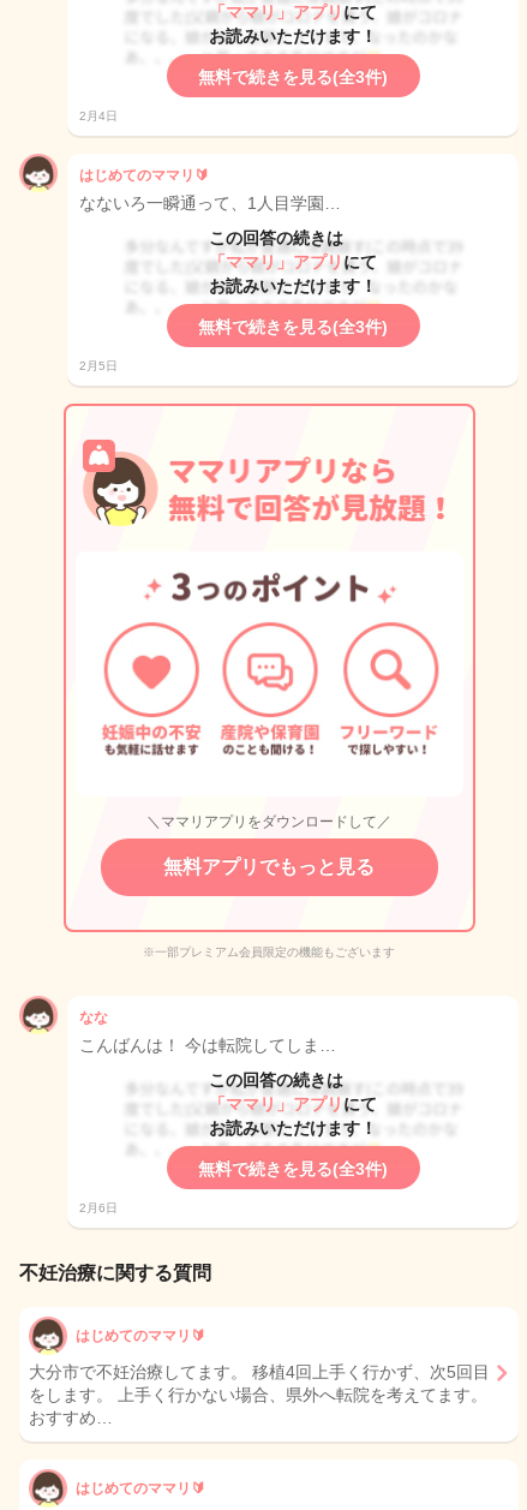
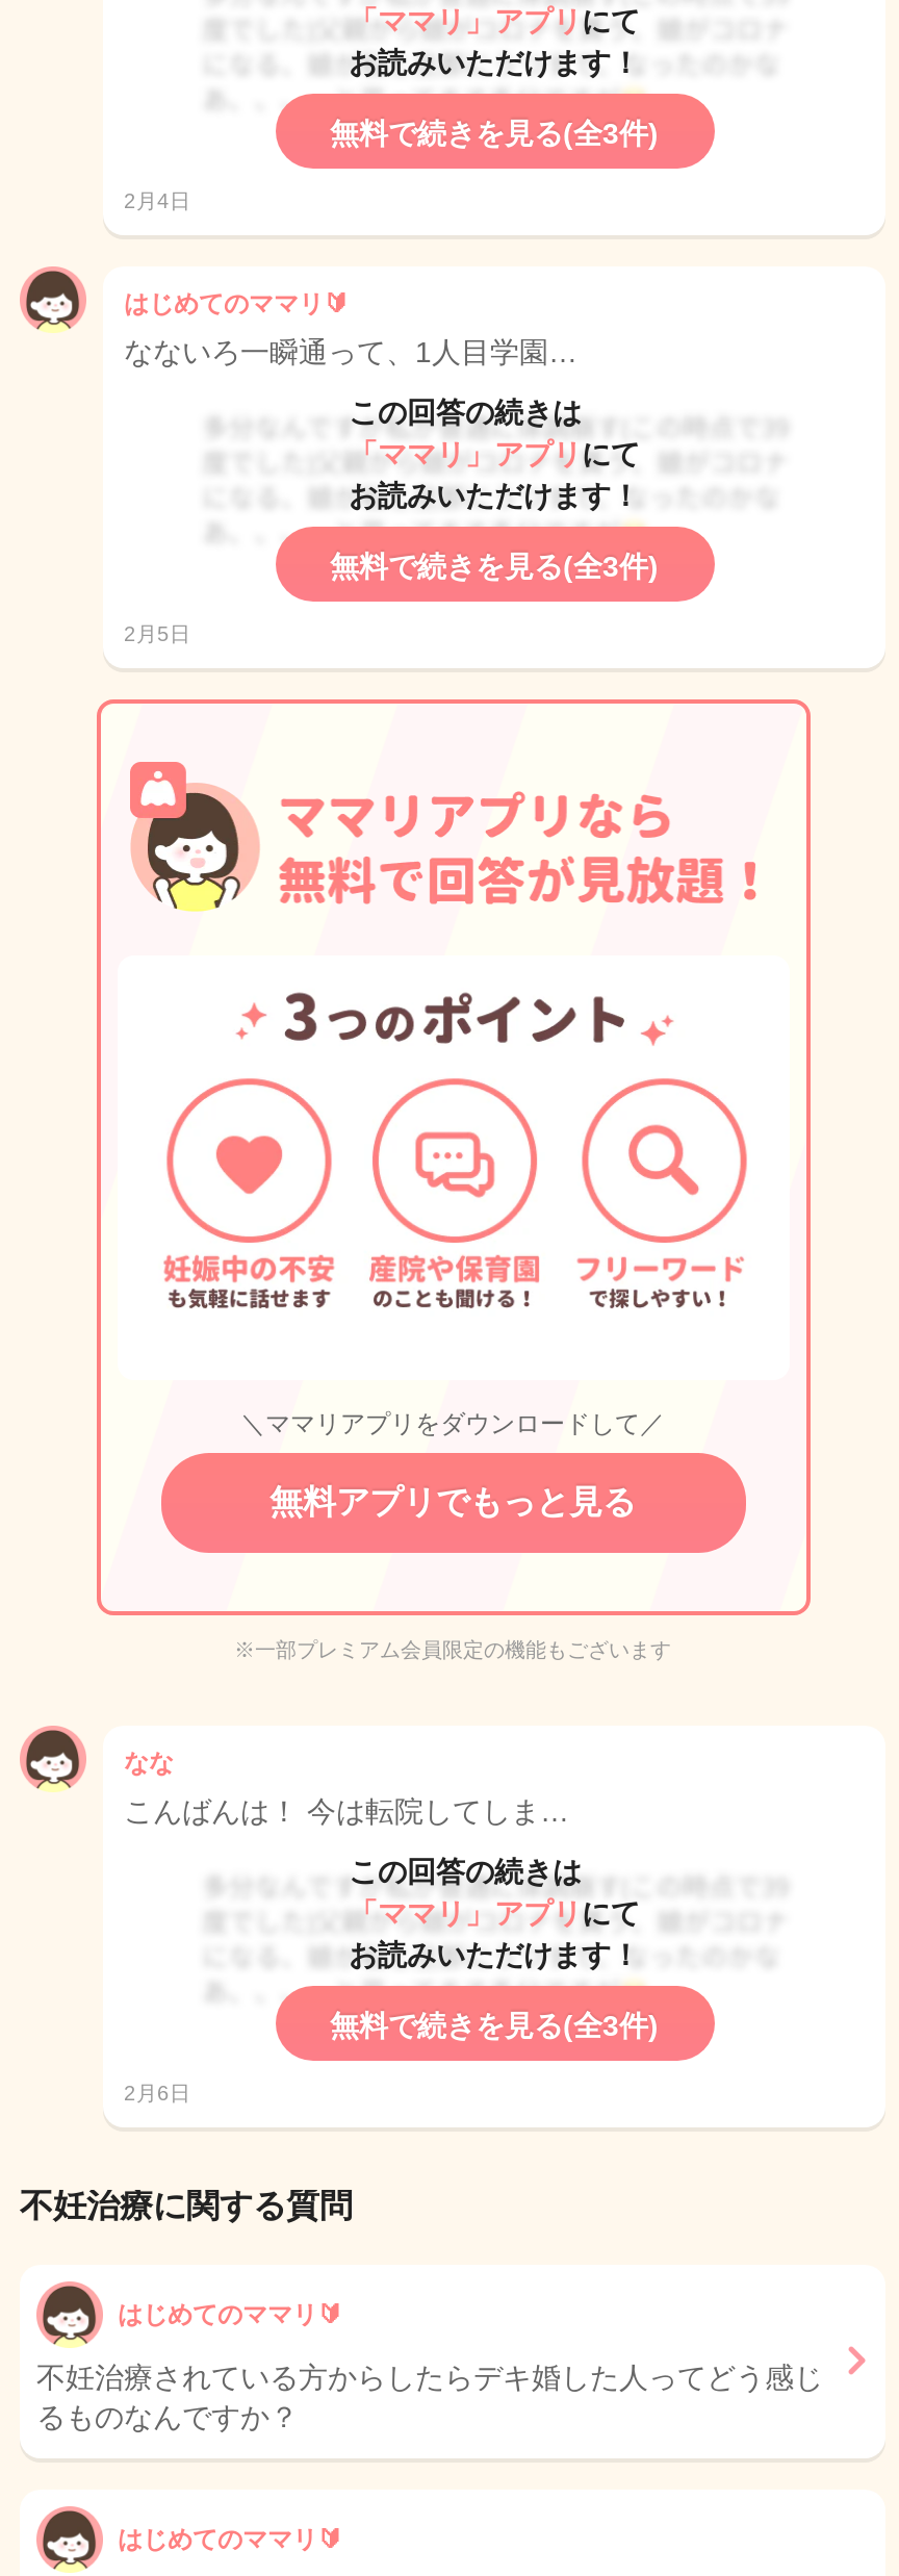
[29,1362,490,1427] 大分市で不妊治療してます。 移植4回上手く行かず、次5回目 | をします。 上手く行かない場合、県外へ転院を考えてます。 | おすすめ… -> [36,2361,823,2434] 不妊治療されている方からしたらデキ婚した人ってどう感じ | るものなんですか？

